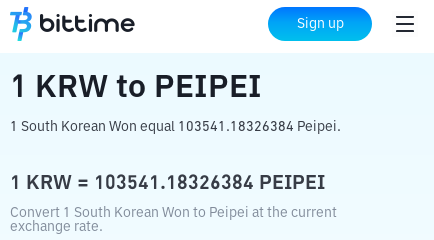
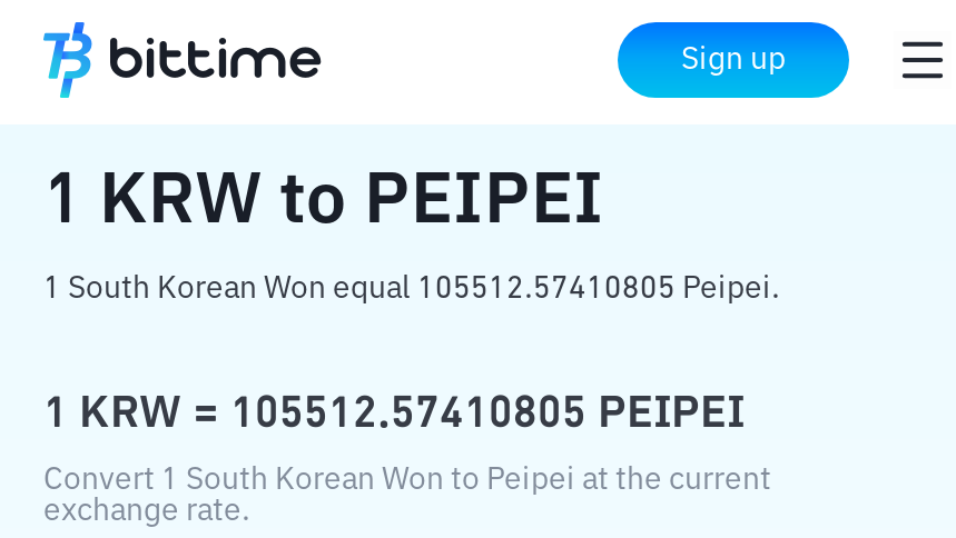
[10,120,341,134] 1 South Korean Won equal 103541.18326384 Peipei. -> [43,273,780,305] 1 South Korean Won equal 105512.57410805 Peipei.
[10,173,325,193] 1 KRW = 103541.18326384 PEIPEI -> [43,391,745,436] 1 KRW = 105512.57410805 PEIPEI

